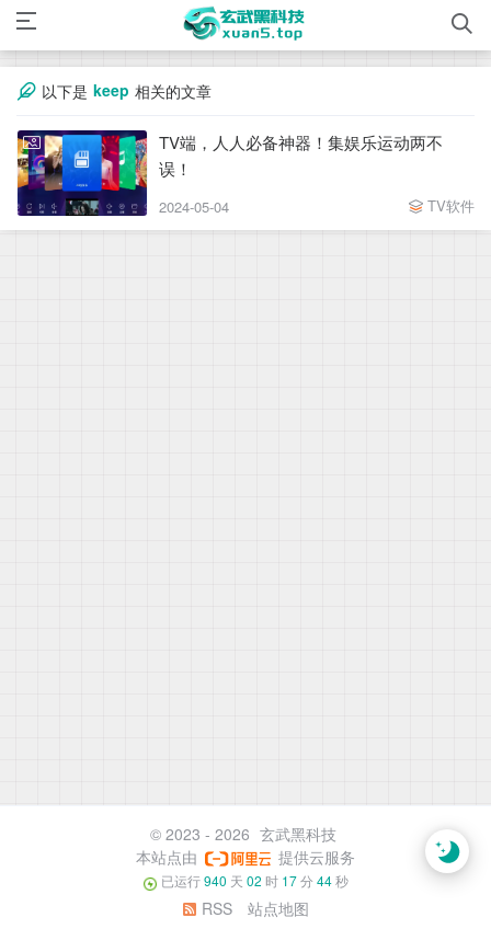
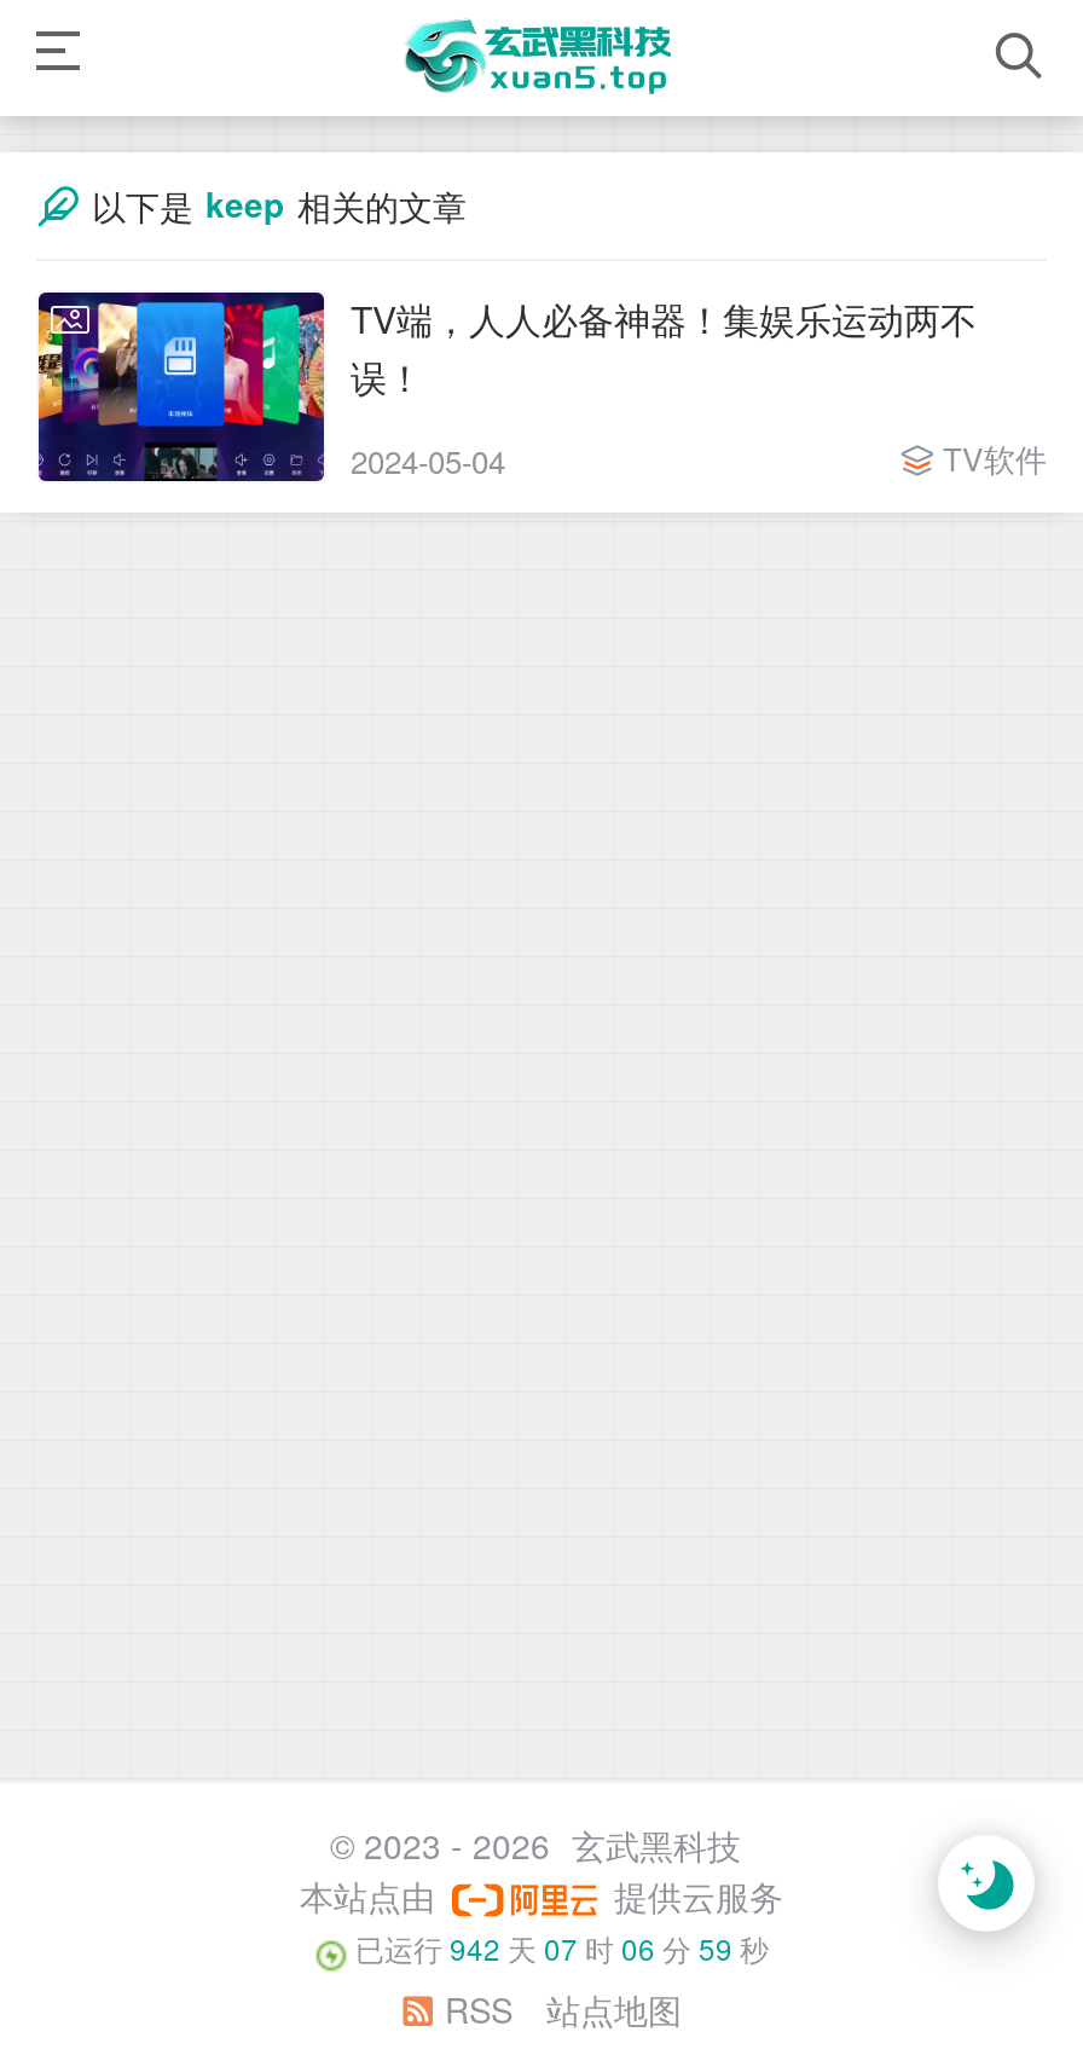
[161,871,349,890] 已运行940天02时17分44秒 -> [355,1927,769,1968] 已运行942天07时06分59秒

